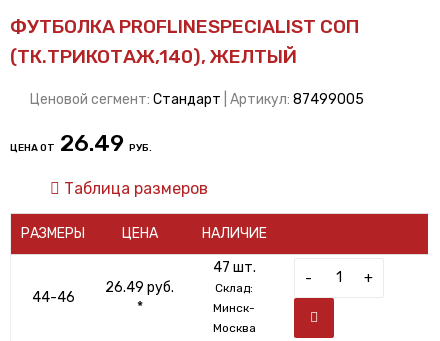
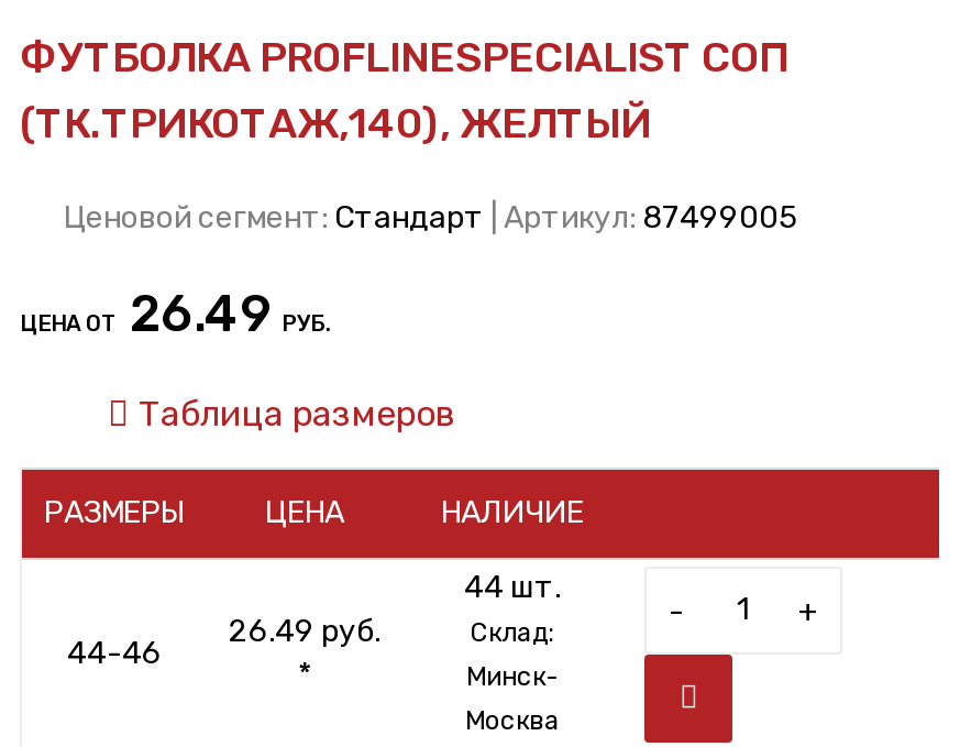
[212,258,255,275] 47 шт. -> [464,568,561,605] 44 шт.

